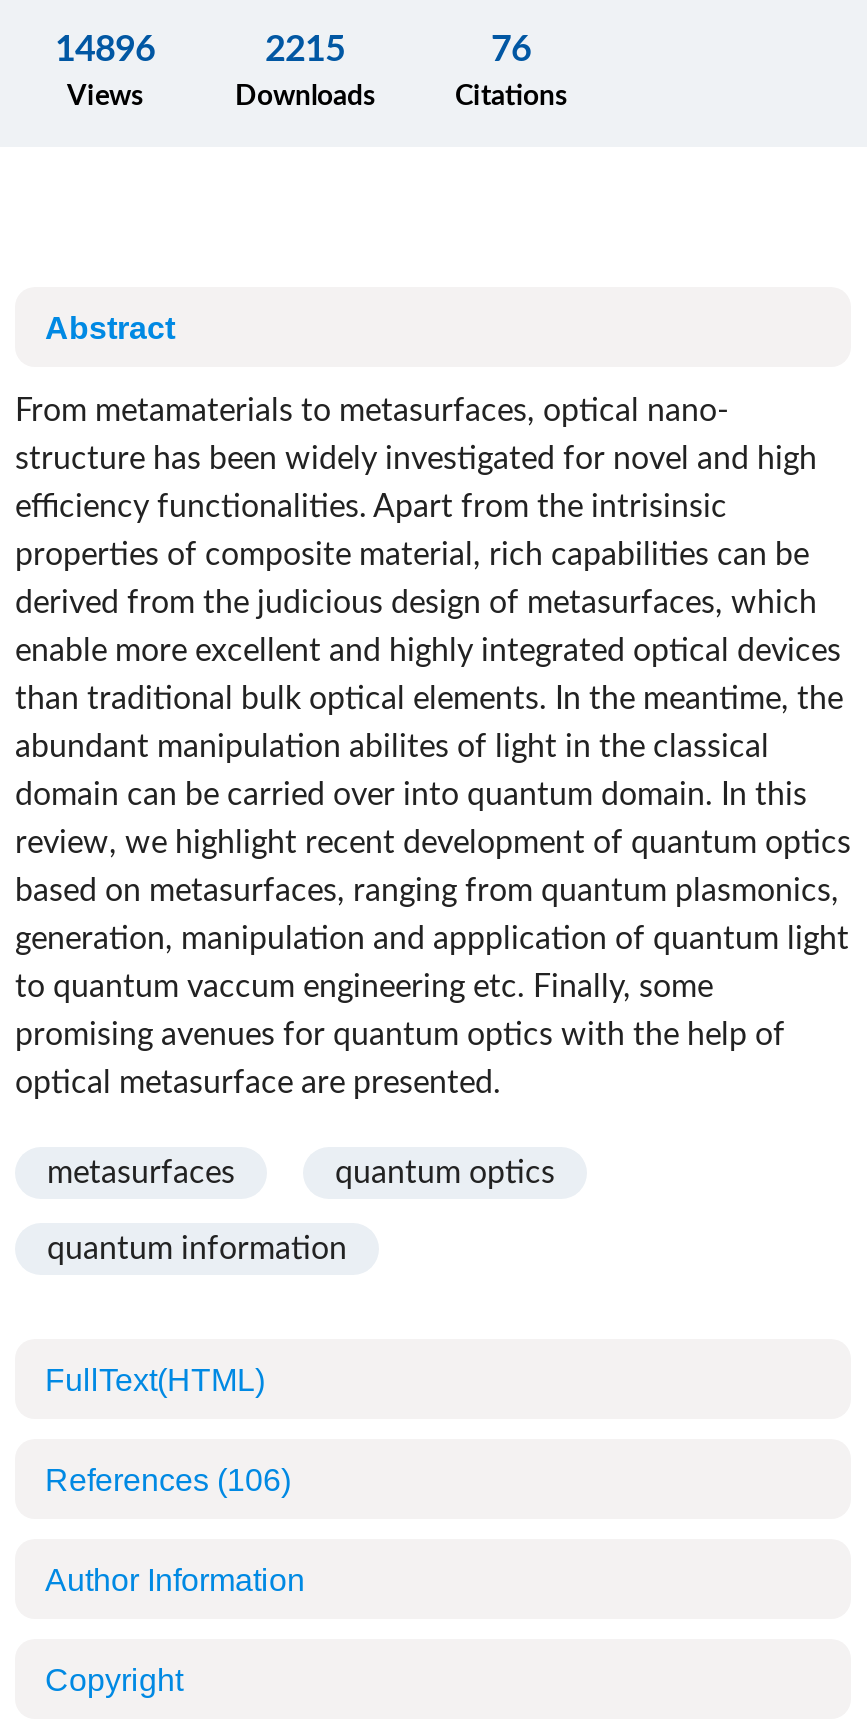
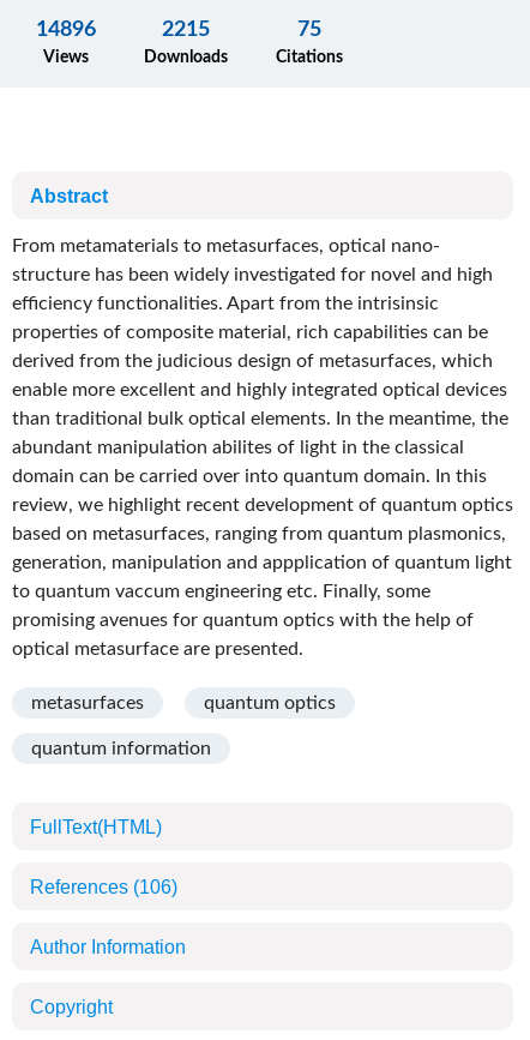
[491,33,531,69] 76 -> [297,19,321,41] 75

